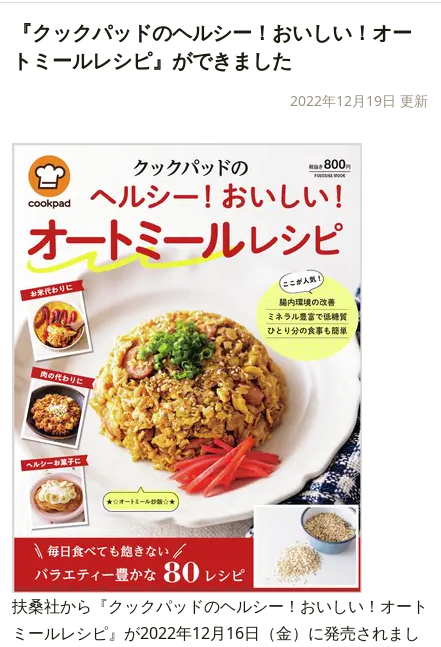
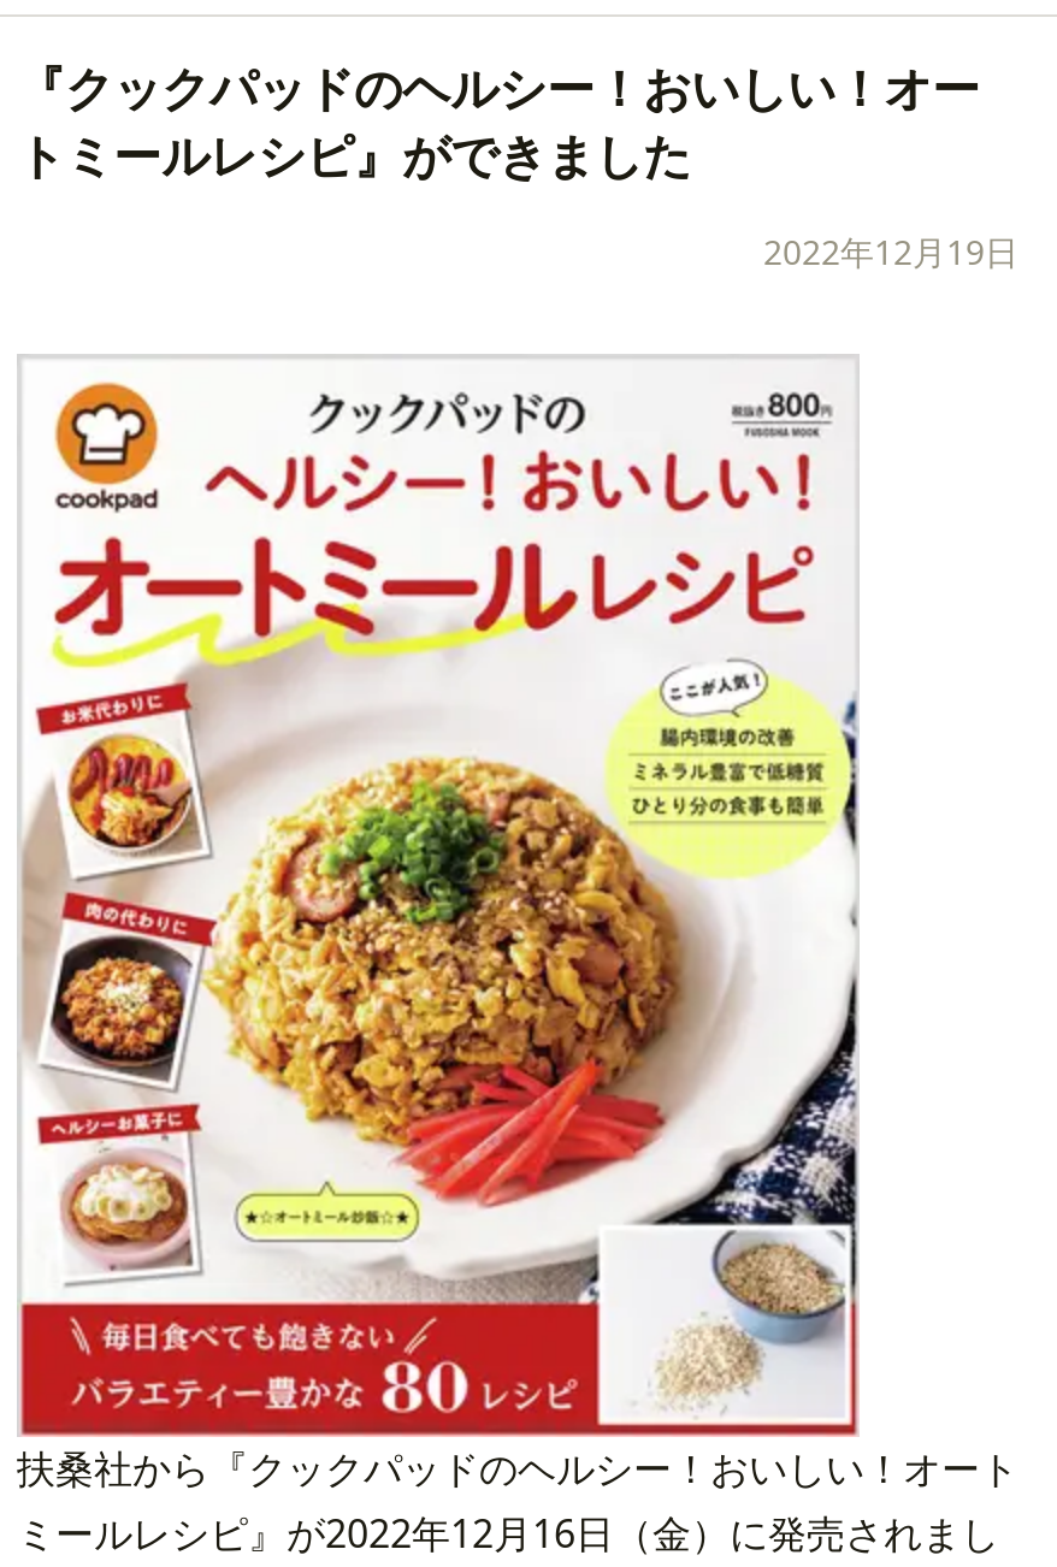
[290,91,428,110] 2022年12月19日 更新 -> [763,229,1018,275] 2022年12月19日

